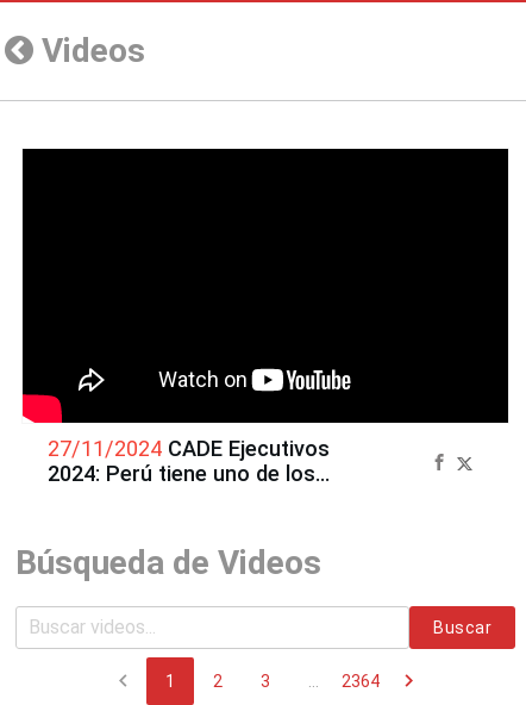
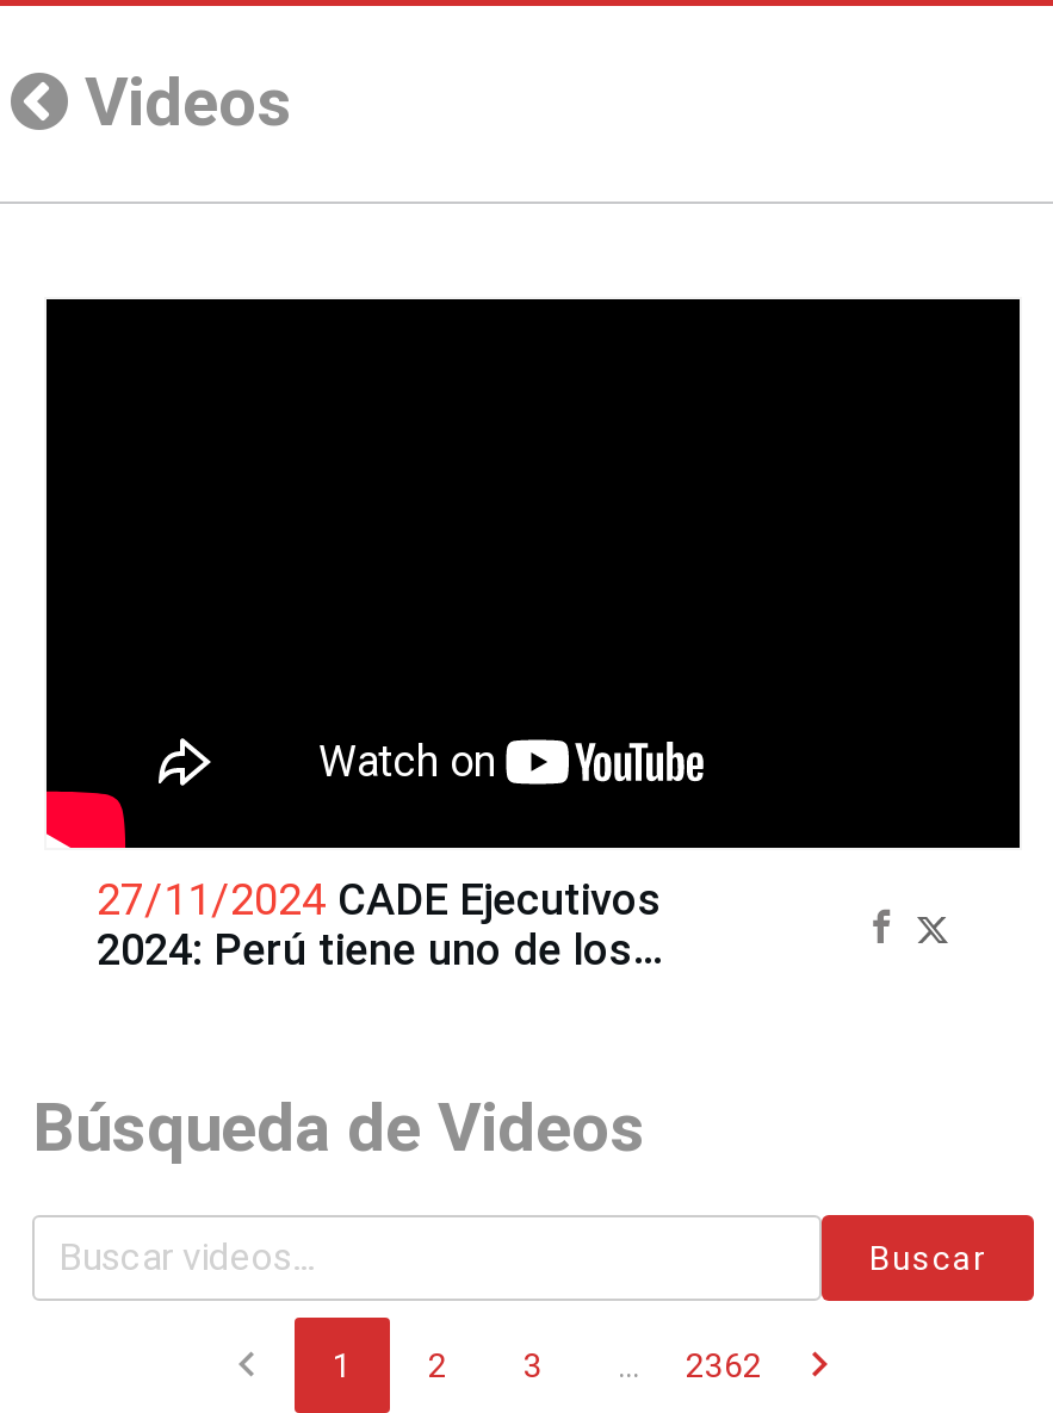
[342,671,380,690] 2364 -> [686,1346,762,1384] 2362

